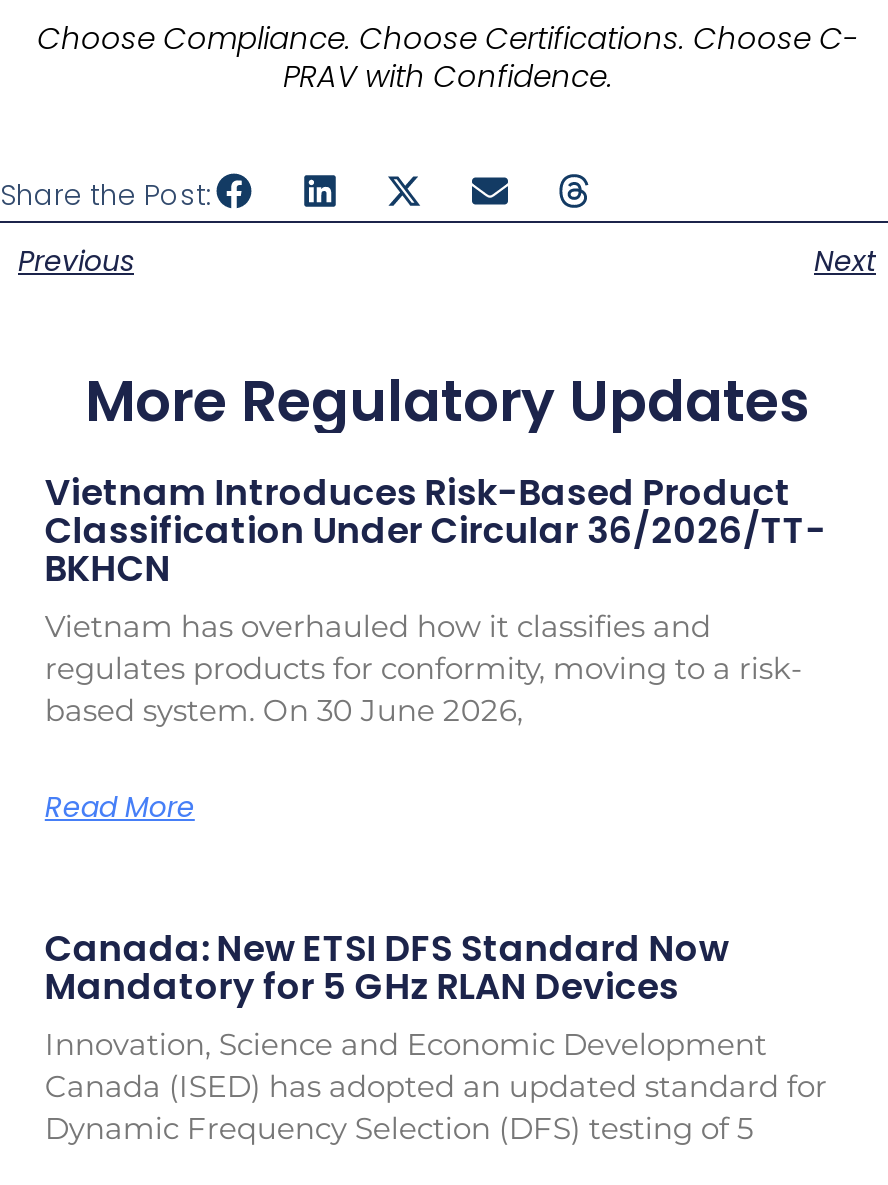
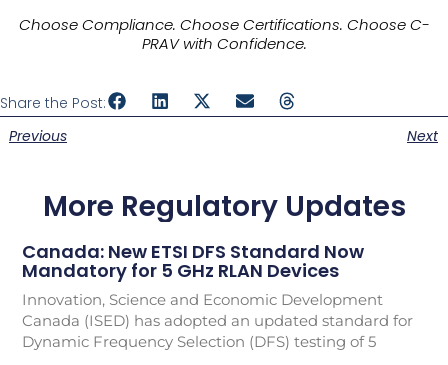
[45,467,827,827] Vietnam Introduces Risk-Based Product | Classification Under Circular 36/2026/TT- | BKHCN | Vietnam has overhauled how it classifies and | regulates products for conformity, moving to a risk- | based system. On 30 June 2026, | Read More -> none

